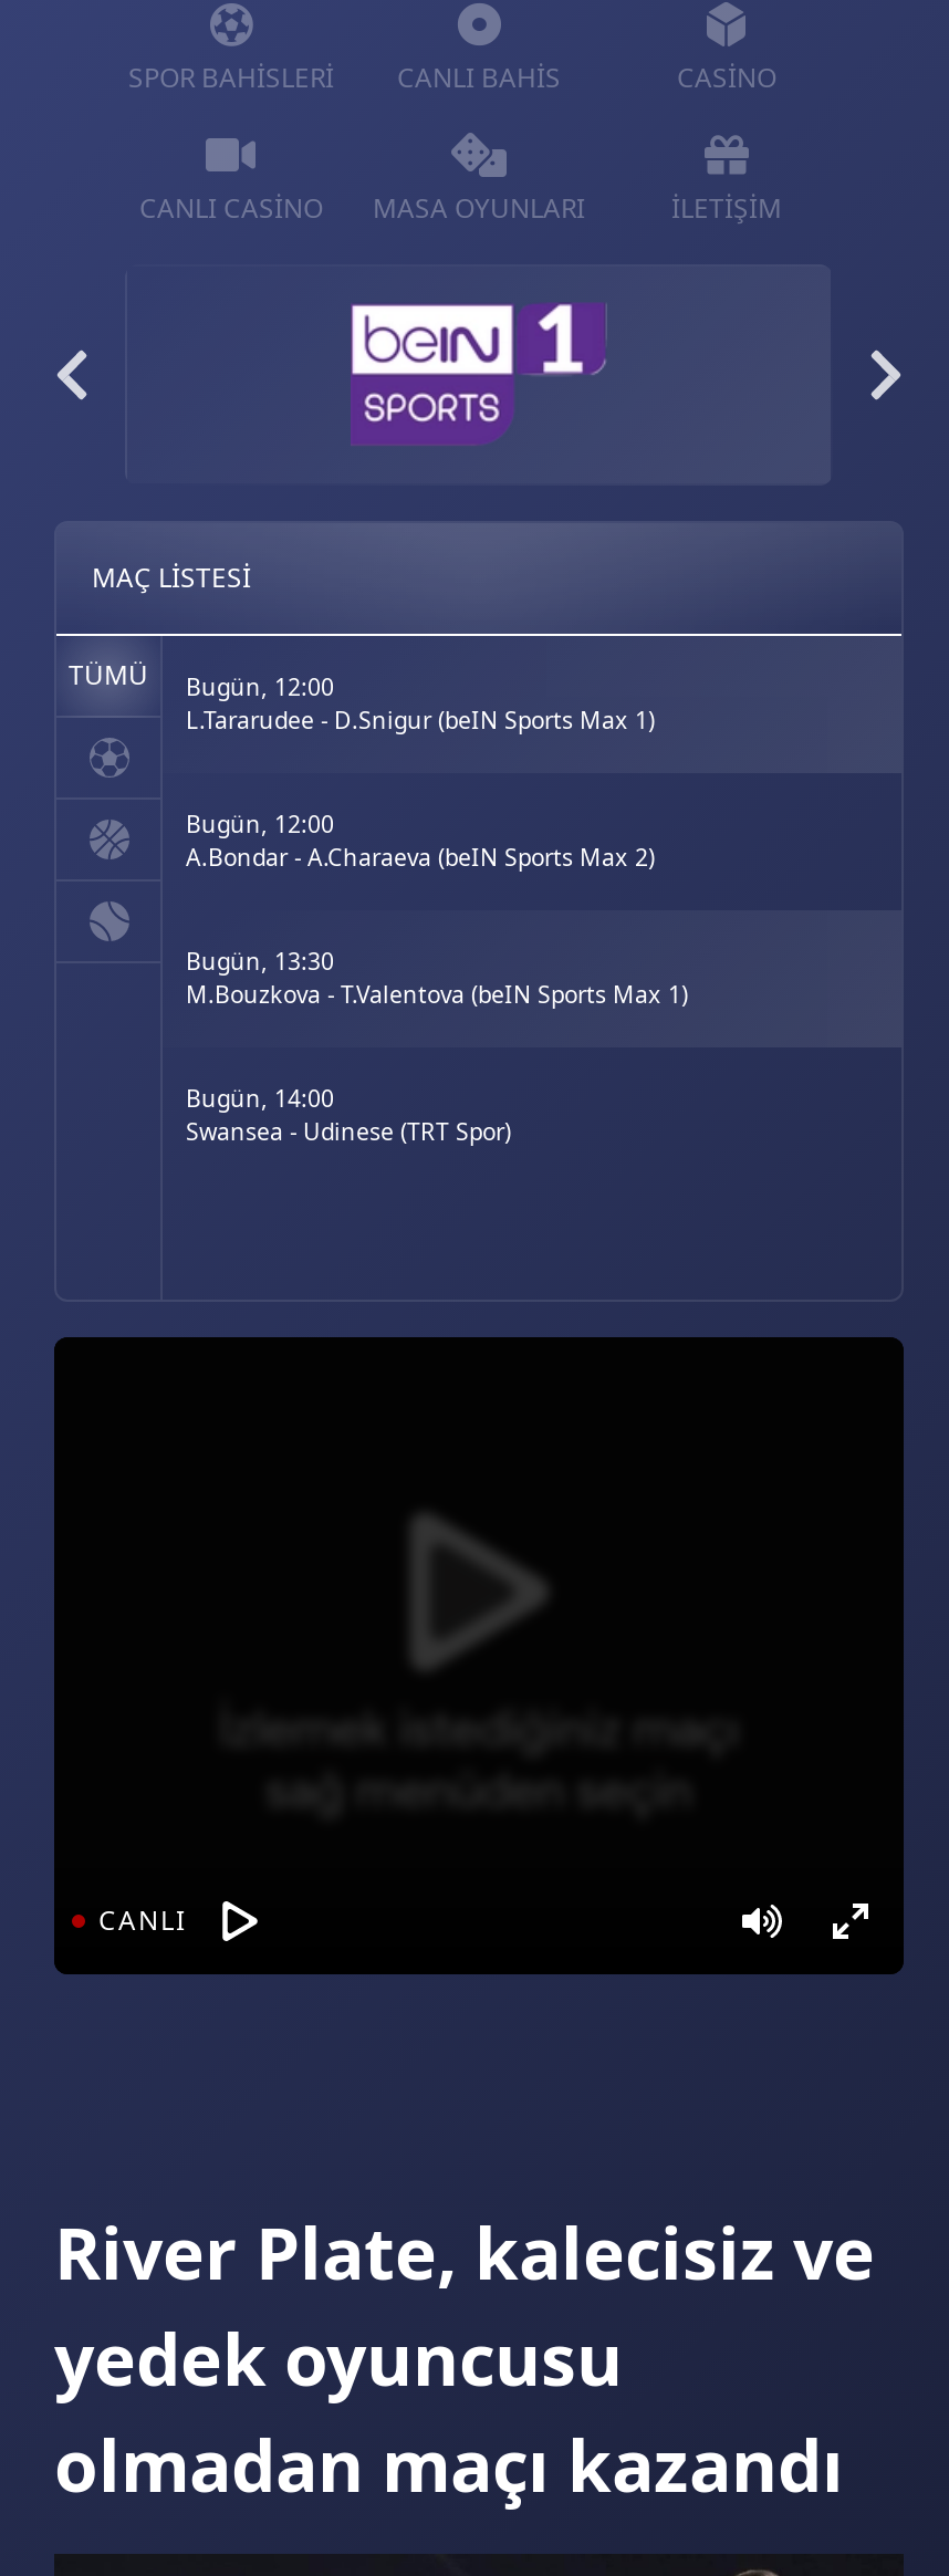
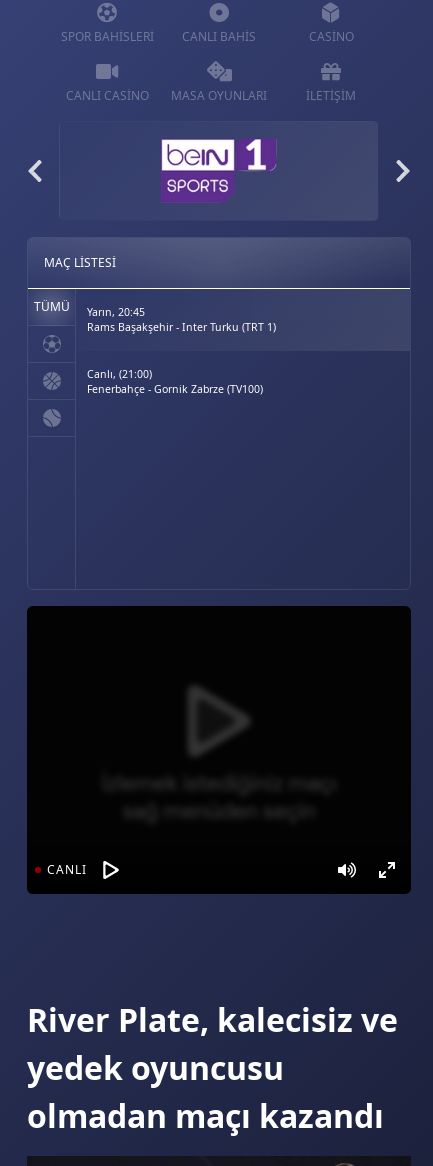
[186,671,688,1147] Bugün, 12:00 | L.Tararudee - D.Snigur (beIN Sports Max 1) | Bugün, 12:00 | A.Bondar - A.Charaeva (beIN Sports Max 2) | Bugün, 13:30 | M.Bouzkova - T.Valentova (beIN Sports Max 1) | Bugün, 14:00 | Swansea - Udinese (TRT Spor) -> [86,305,275,396] Yarın, 20:45 | Rams Başakşehir - Inter Turku (TRT 1) | Canlı, (21:00) | Fenerbahçe - Gornik Zabrze (TV100)

